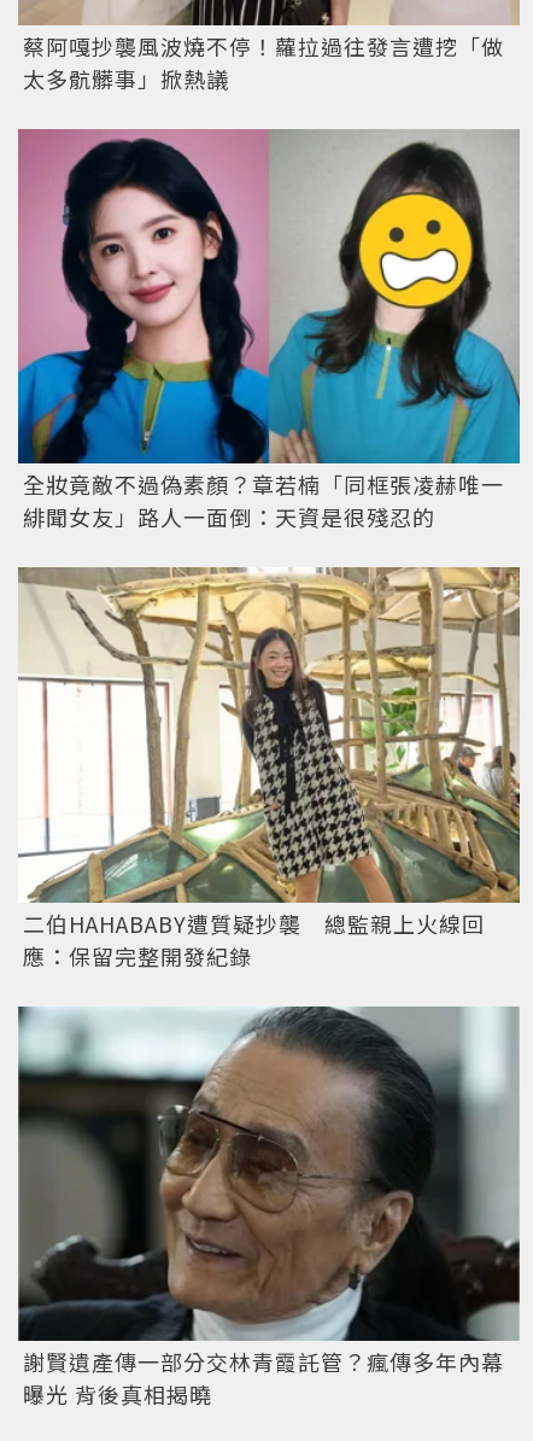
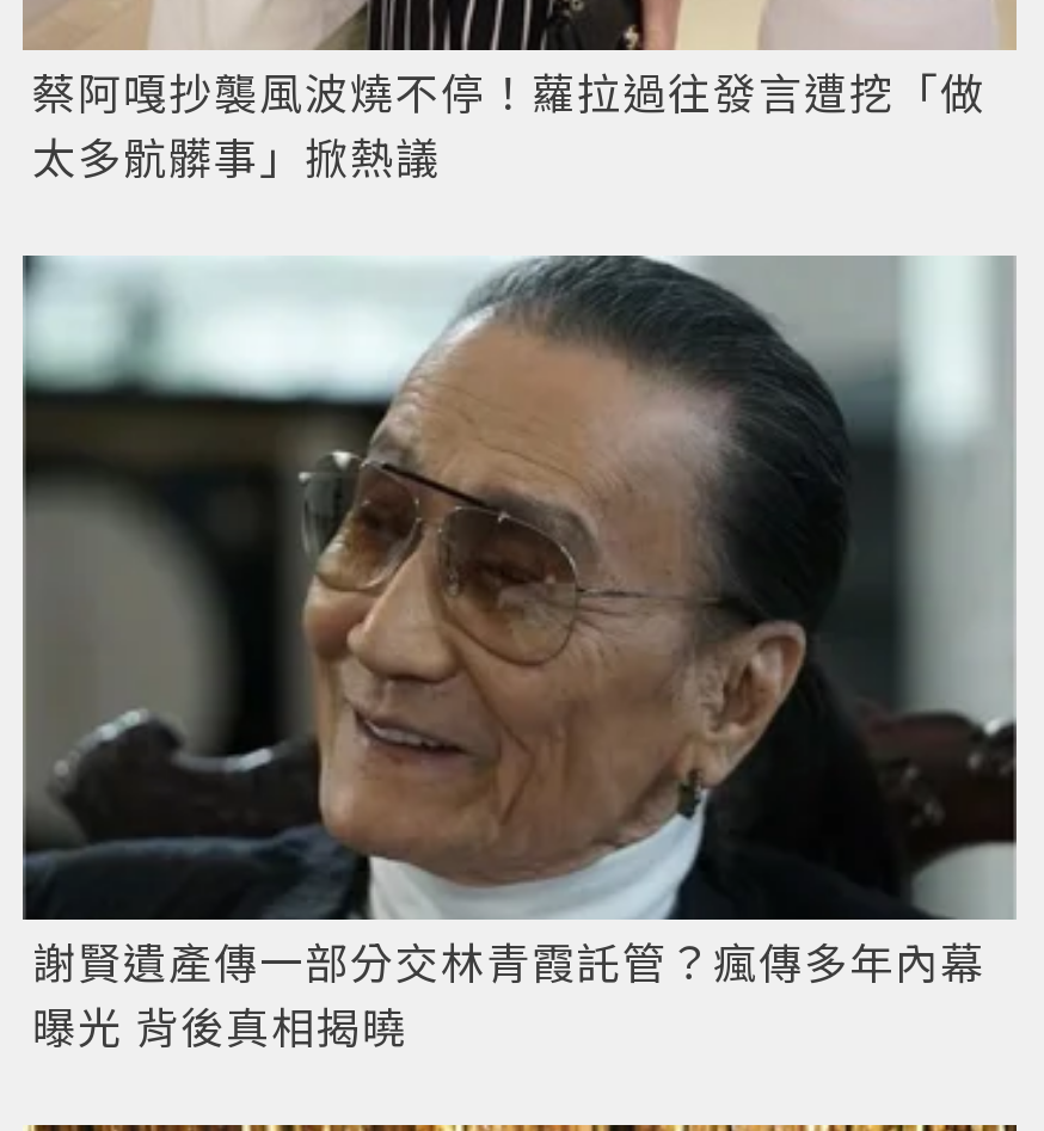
[17,128,521,532] [image] | 全妝竟敵不過偽素顏？章若楠「同框張凌赫唯一 | 緋聞女友」路人一面倒：天資是很殘忍的 -> none
[19,566,520,971] [image] | 二伯HAHABABY遭質疑抄襲 總監親上火線回 | 應：保留完整開發紀錄 -> none

